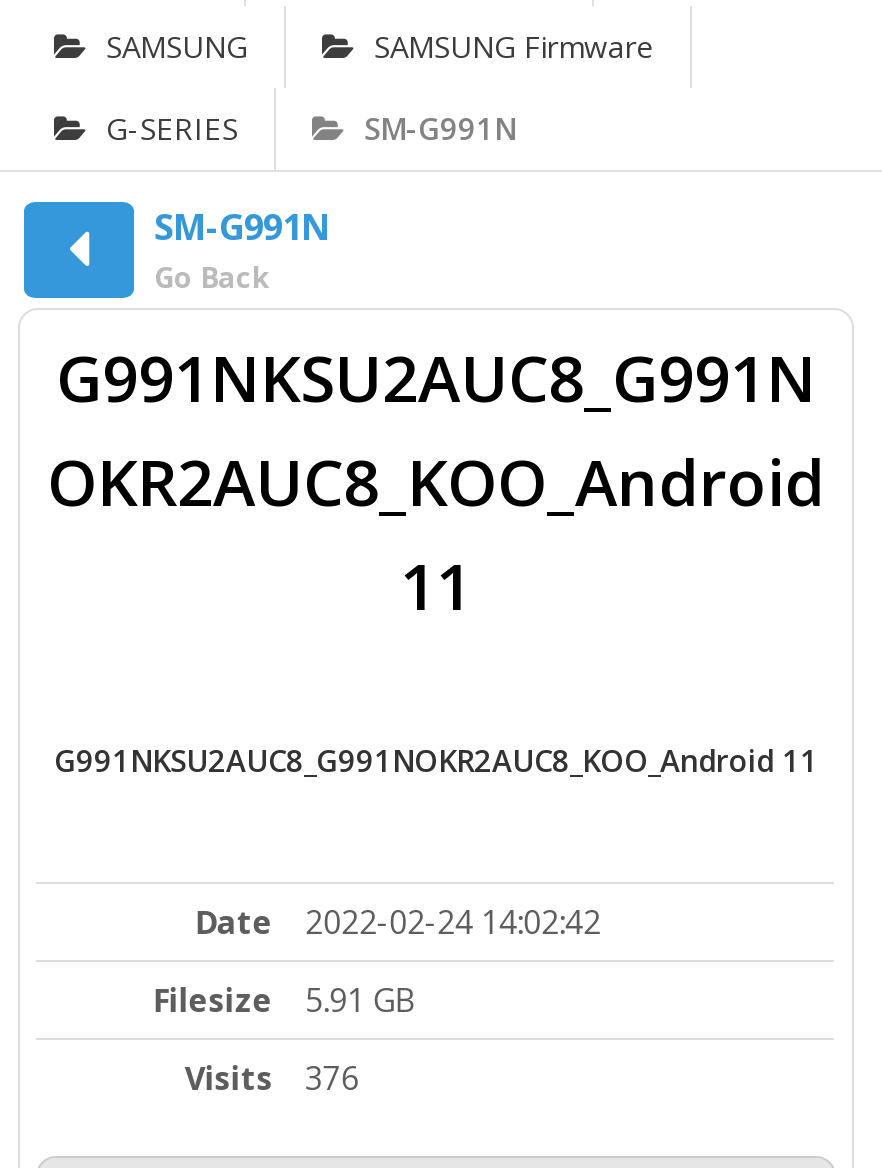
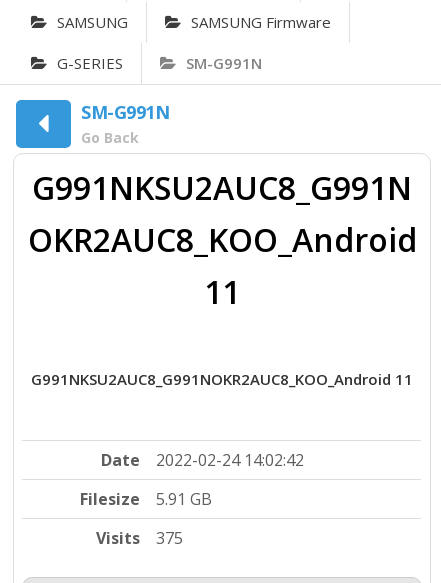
[185,1057,359,1101] Visits 376 -> [96,527,183,549] Visits 375

